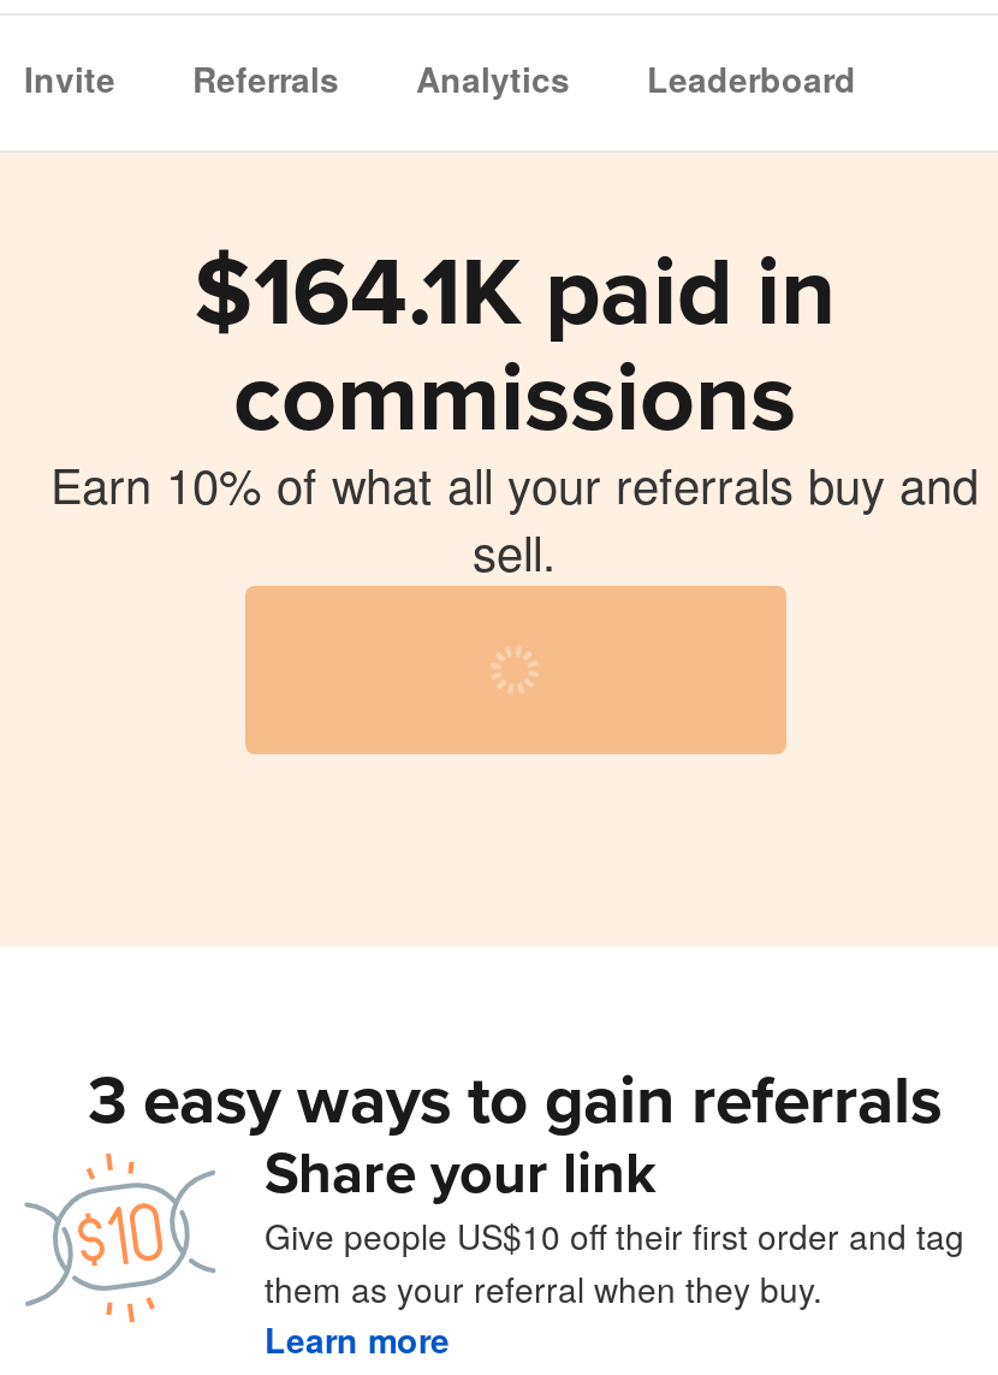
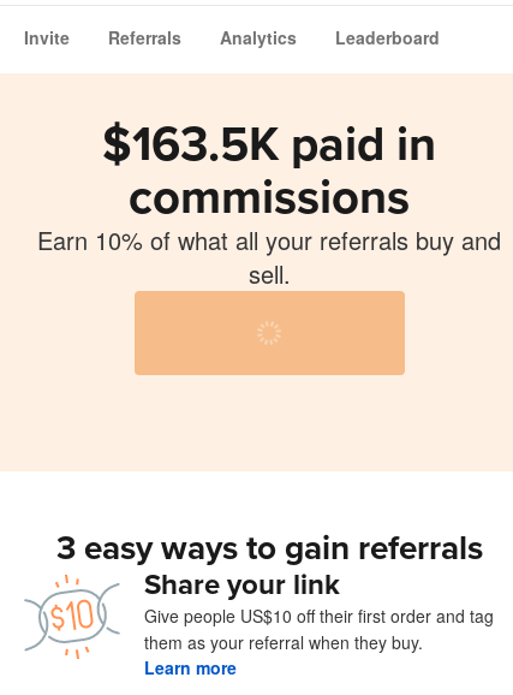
[194,235,836,350] $164.1K paid in -> [102,115,436,173] $163.5K paid in

